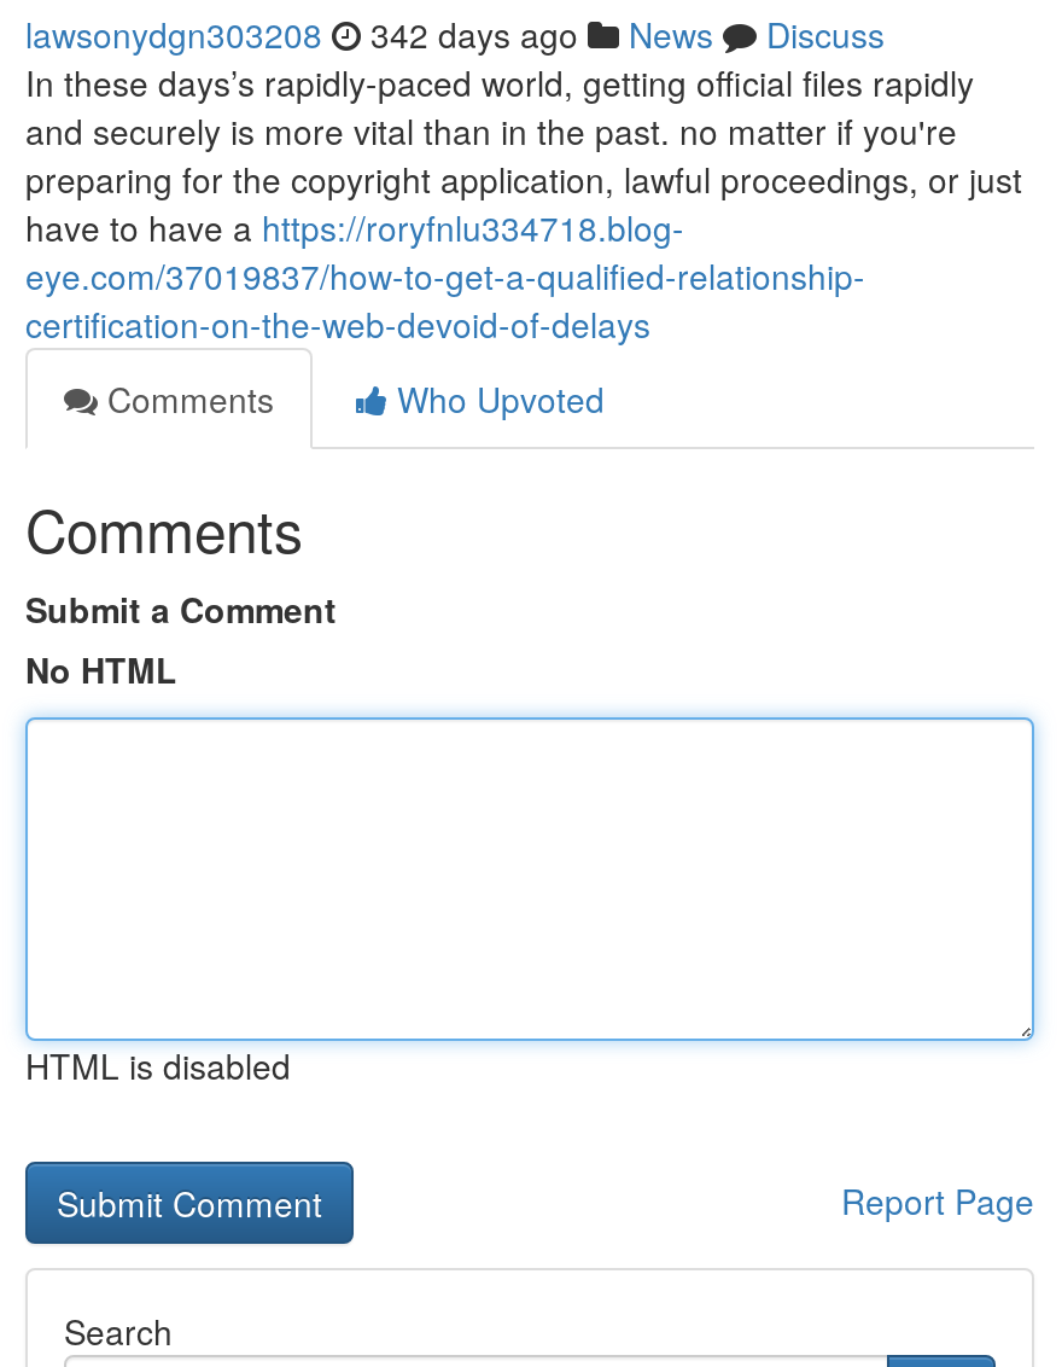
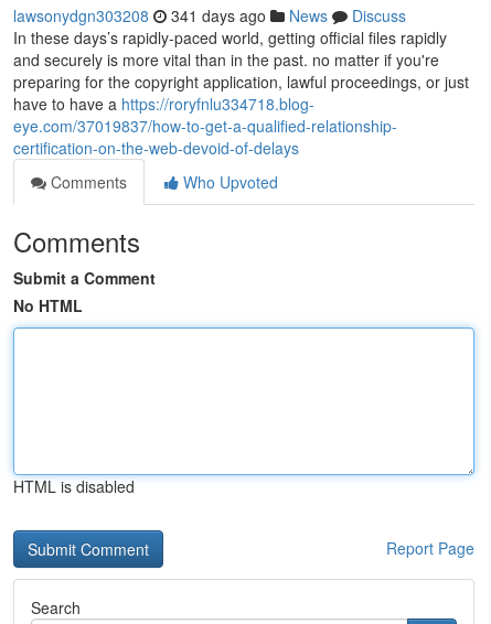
[25,10,885,58] lawsonydgn303208 342 days ago News Discuss -> [13,4,406,26] lawsonydgn303208 341 days ago News Discuss

